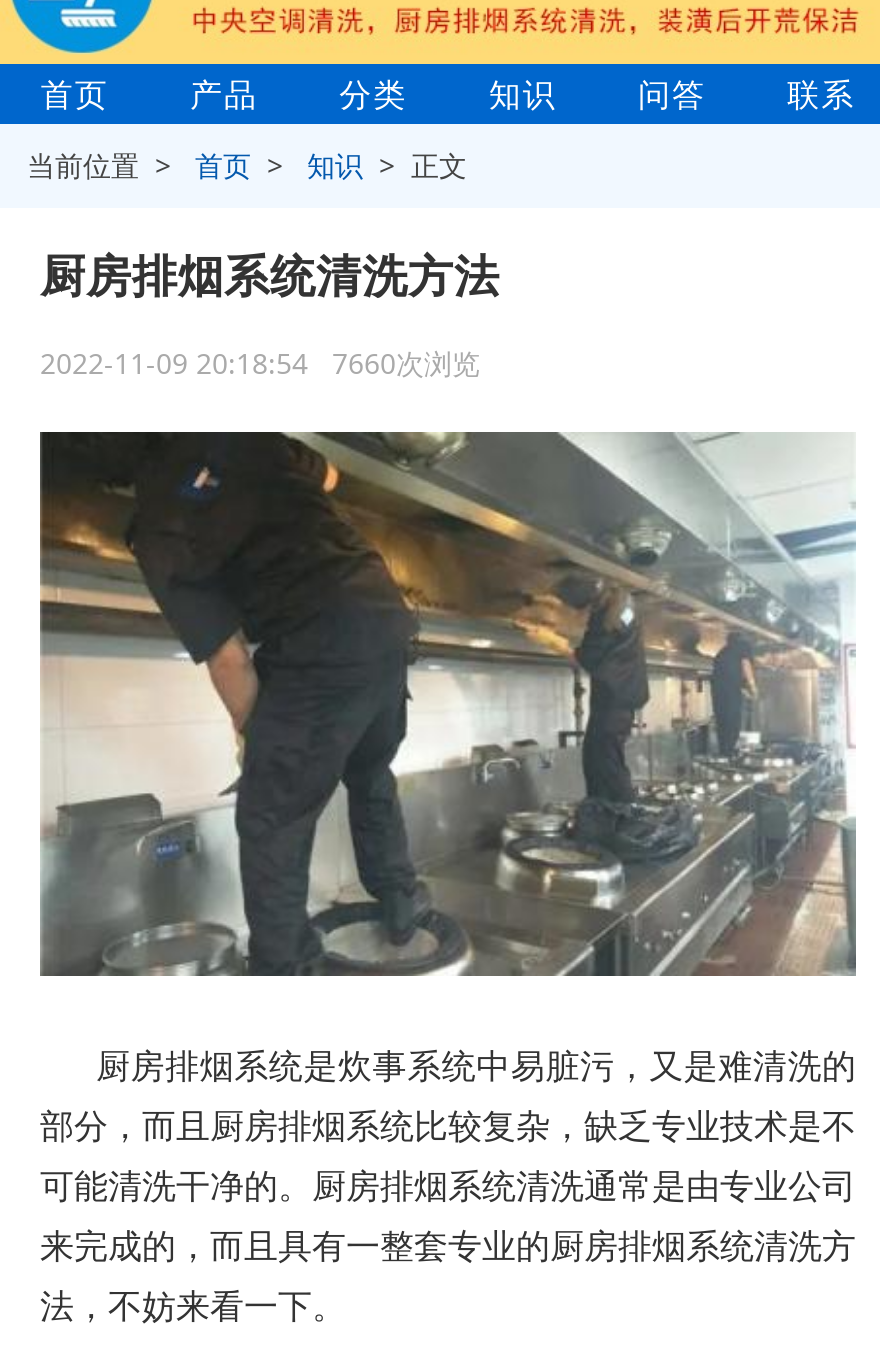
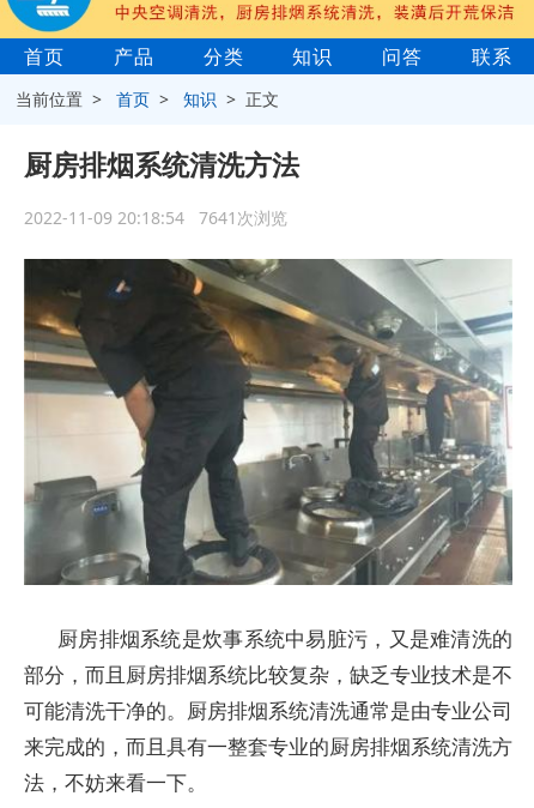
[40,344,480,382] 2022-11-09 20:18:54 7660次浏览 -> [24,206,287,229] 2022-11-09 20:18:54 7641次浏览

